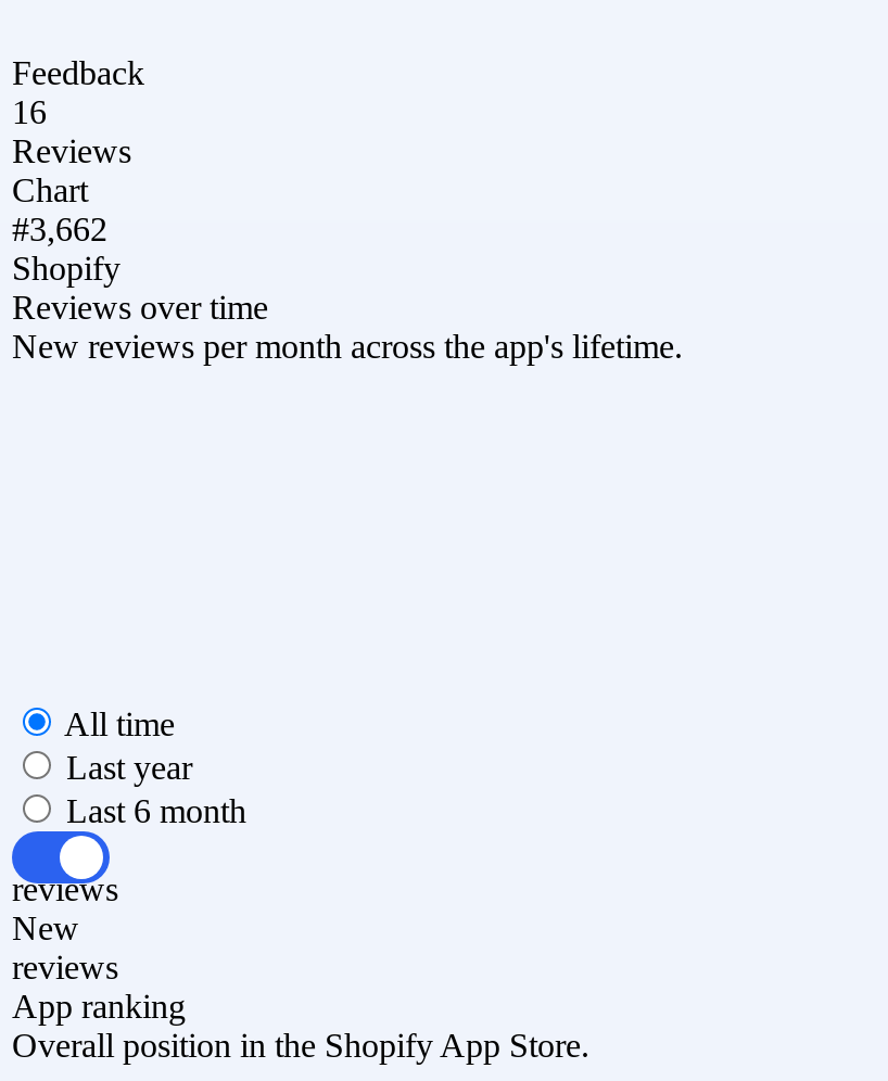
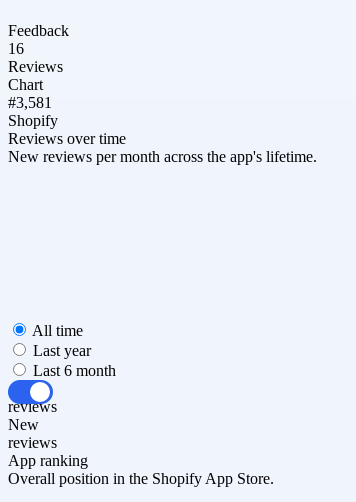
[12,210,107,247] #3,662 -> [8,94,52,111] #3,581

